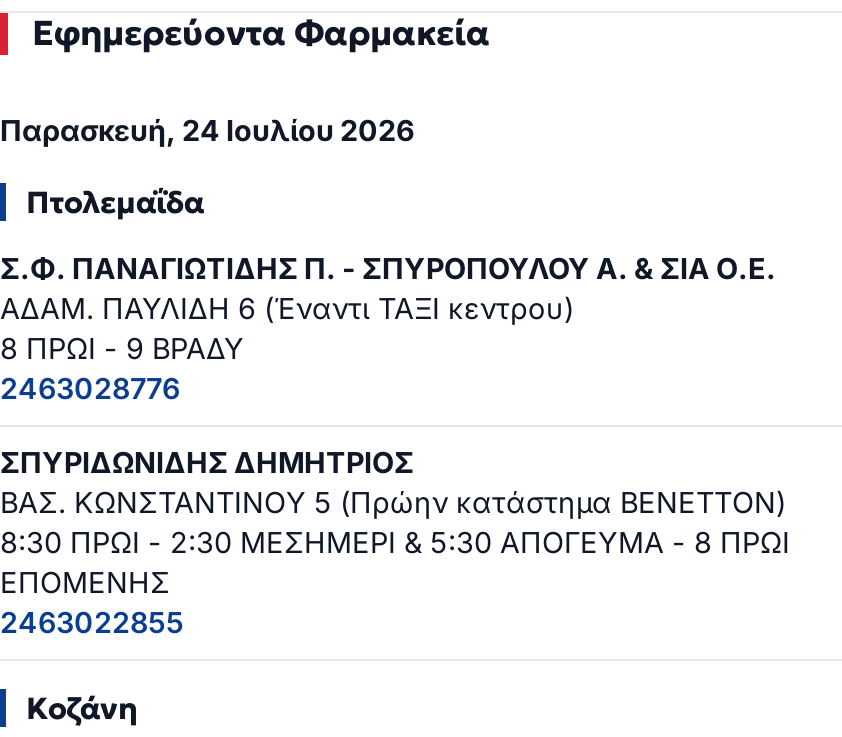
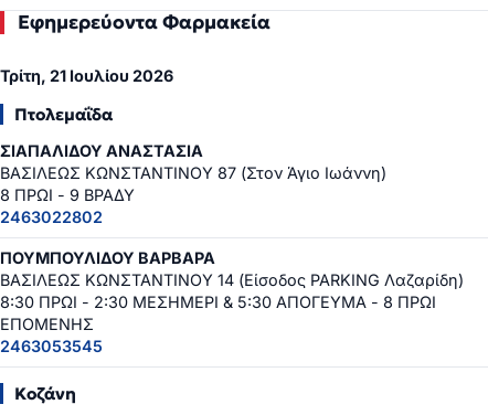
[0,113,414,147] Παρασκευή, 24 Ιουλίου 2026 -> [0,66,173,85] Τρίτη, 21 Ιουλίου 2026
[0,250,776,324] Σ.Φ. ΠΑΝΑΓΙΩΤΙΔΗΣ Π. - ΣΠΥΡΟΠΟΥΛΟΥ Α. & ΣΙΑ Ο.Ε. | ΑΔΑΜ. ΠΑΥΛΙΔΗ 6 (Έναντι ΤΑΞΙ κεντρου) -> [0,142,386,183] ΣΙΑΠΑΛΙΔΟΥ ΑΝΑΣΤΑΣΙΑ | ΒΑΣΙΛΕΩΣ ΚΩΝΣΤΑΝΤΙΝΟΥ 87 (Στον Άγιο Ιωάννη)
[0,370,180,404] 2463028776 -> [0,208,103,227] 2463022802
[0,444,786,518] ΣΠΥΡΙΔΩΝΙΔΗΣ ΔΗΜΗΤΡΙΟΣ | ΒΑΣ. ΚΩΝΣΤΑΝΤΙΝΟΥ 5 (Πρώην κατάστημα BENETTON) -> [0,249,464,290] ΠΟΥΜΠΟΥΛΙΔΟΥ ΒΑΡΒΑΡΑ | ΒΑΣΙΛΕΩΣ ΚΩΝΣΤΑΝΤΙΝΟΥ 14 (Είσοδος PARKING Λαζαρίδη)
[0,604,184,638] 2463022855 -> [0,337,103,356] 2463053545

